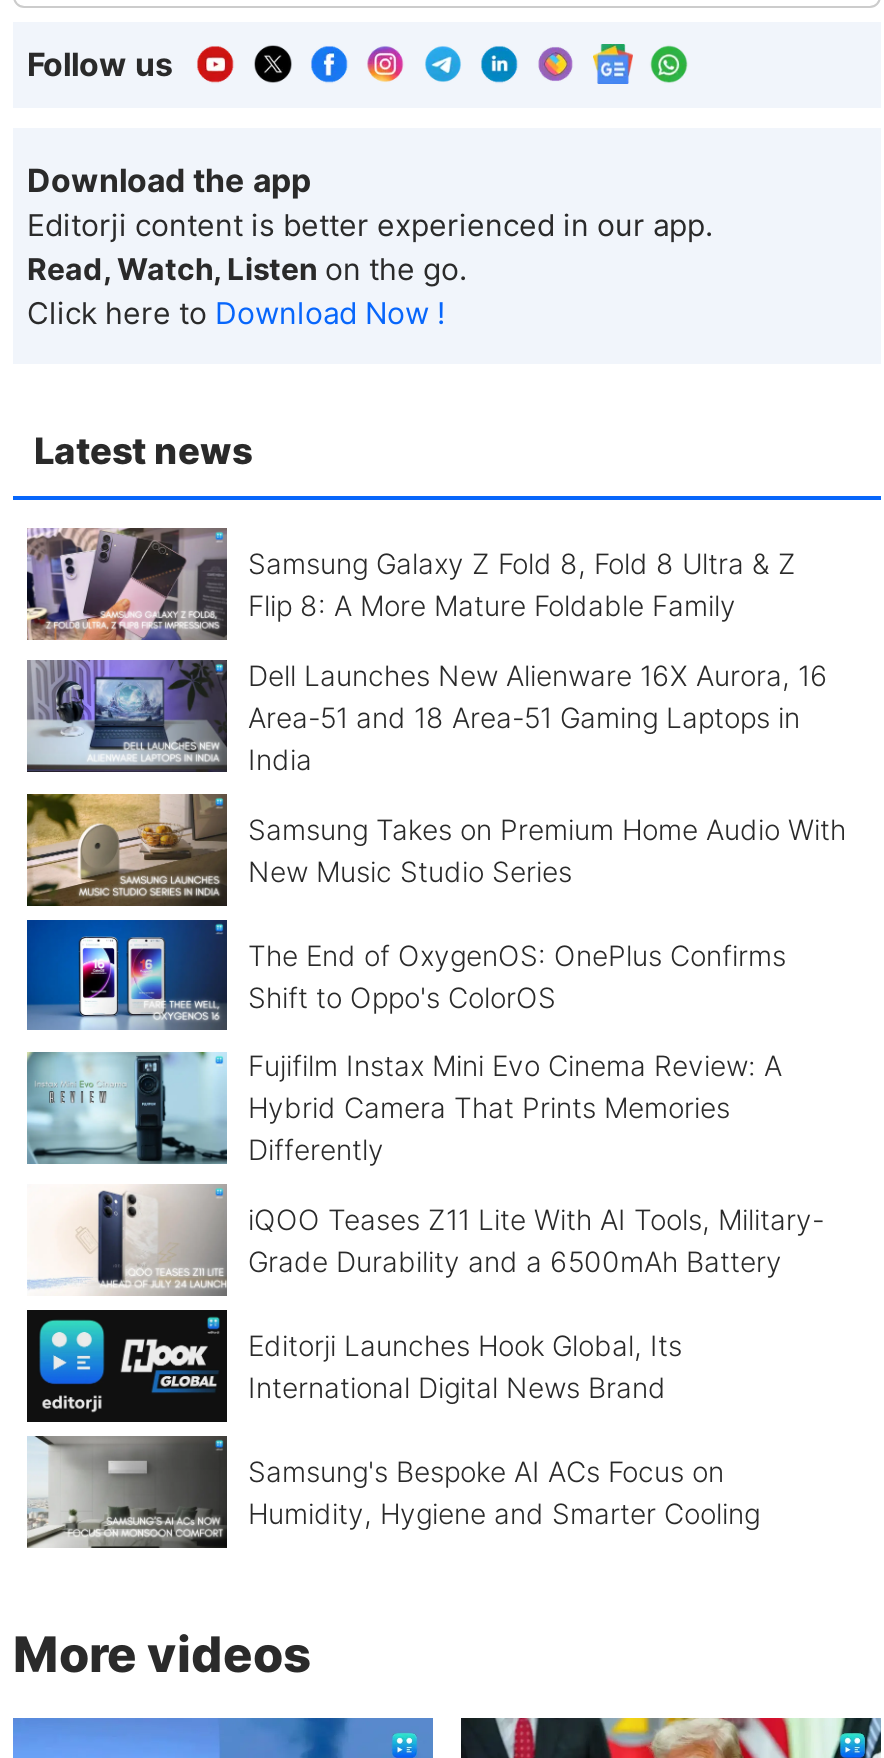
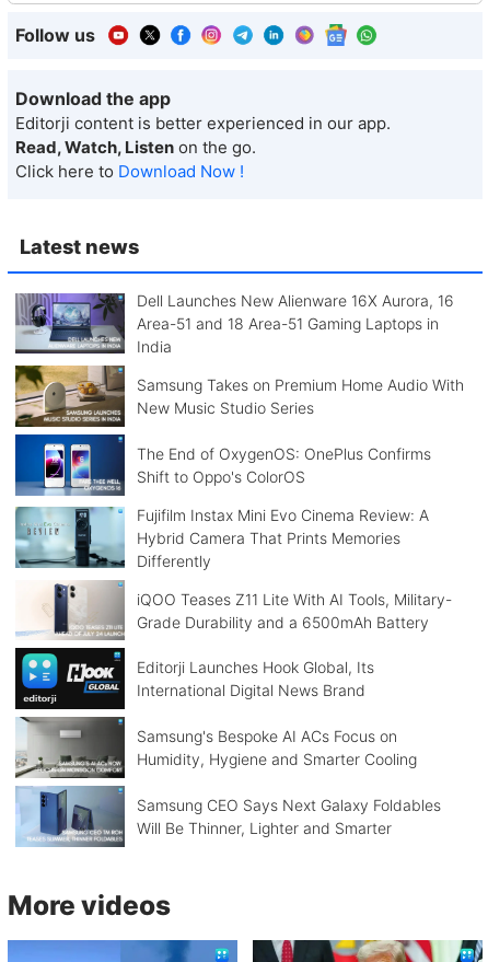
[25,526,796,642] [image] | Samsung Galaxy Z Fold 8, Fold 8 Ultra & Z | Flip 8: A More Mature Foldable Family -> none
moved [23,658,846,1530] -> [13,291,463,769]: [image] | Dell Launches New Alienware 16X Aurora, 16 | Area-51 and 18 Area-51 Gaming Laptops in | ... | Samsung's Bespoke AI ACs Focus on | Humidity, Hygiene and Smarter Cooling
none -> [15,786,440,847] [image] | Samsung CEO Says Next Galaxy Foldables | Will Be Thinner, Lighter and Smarter

